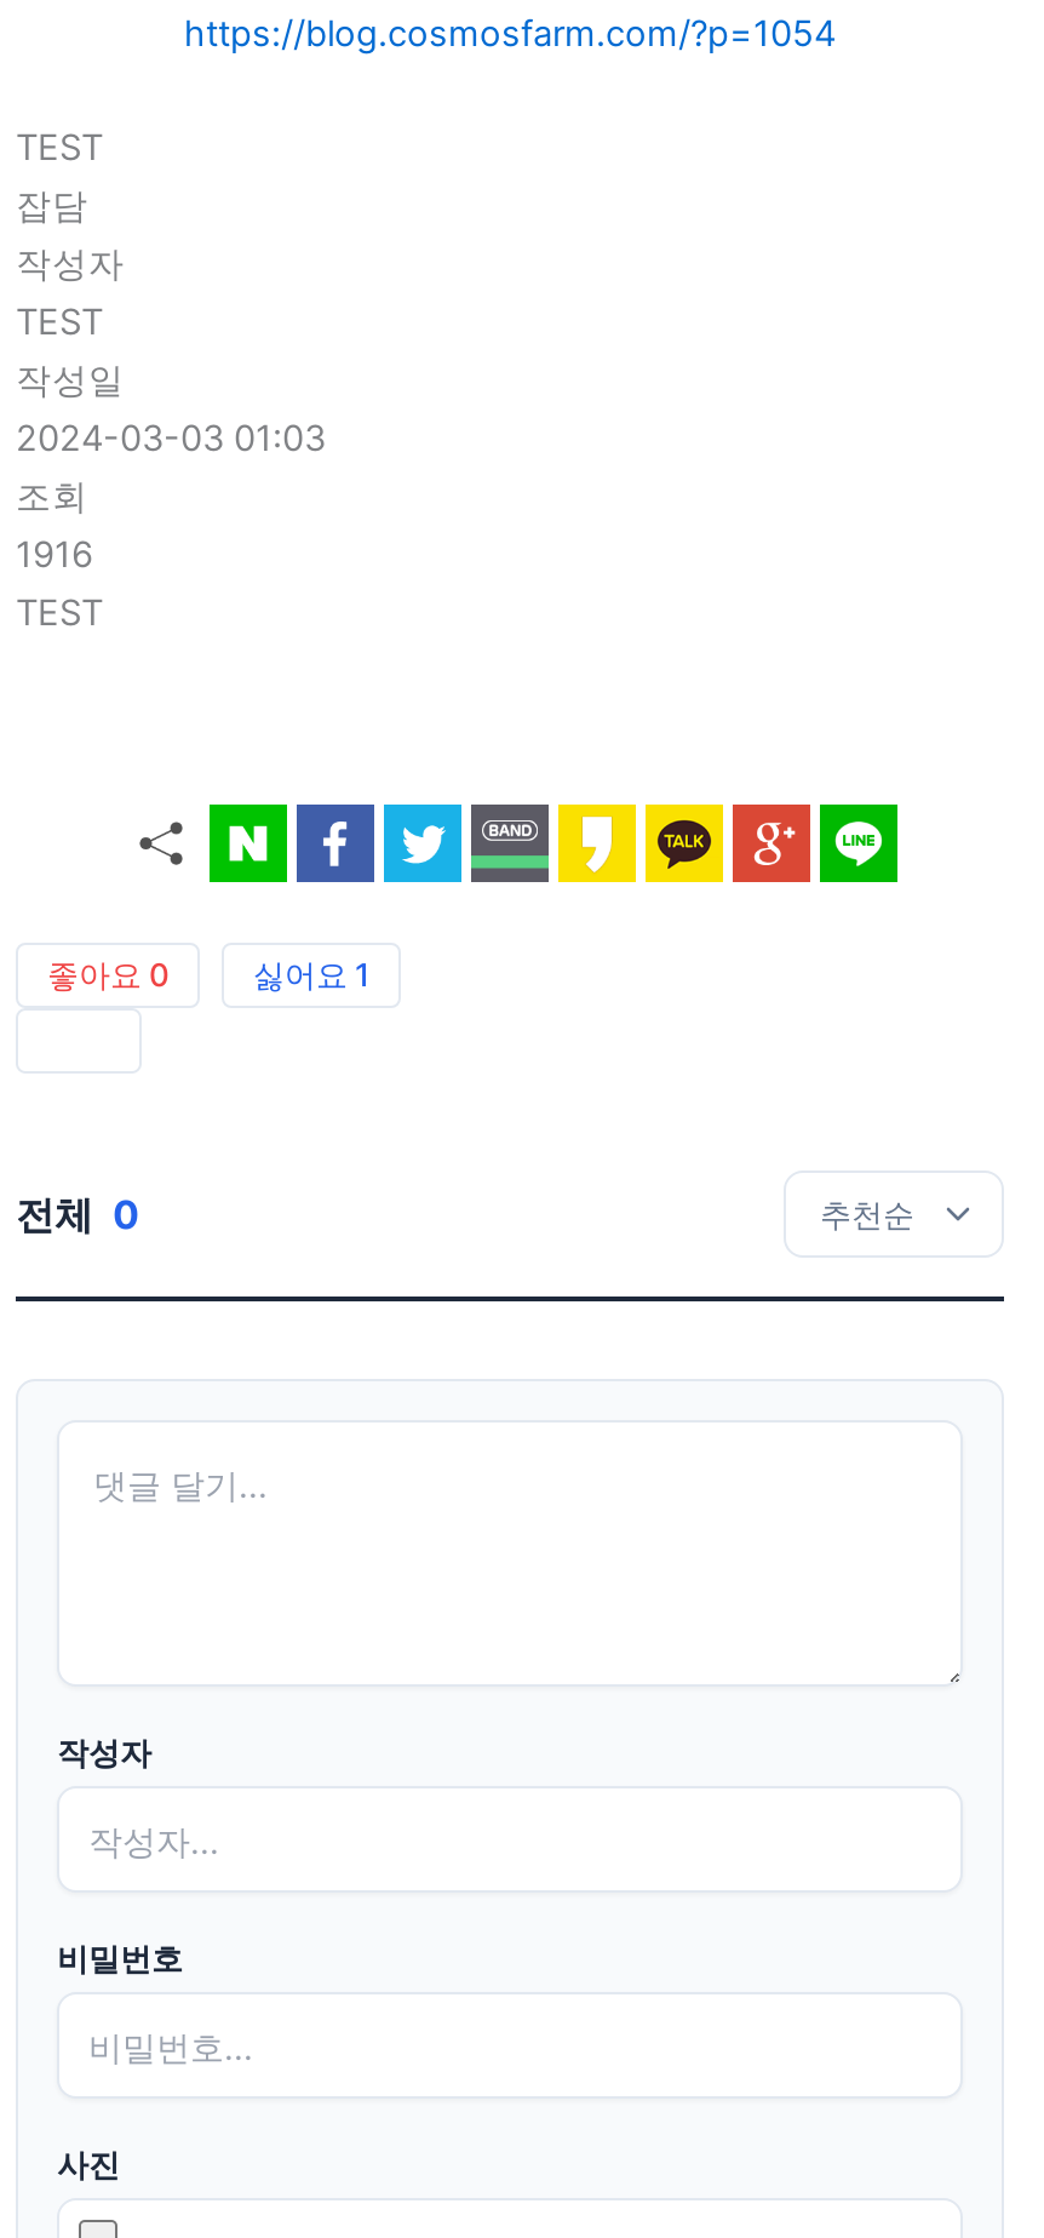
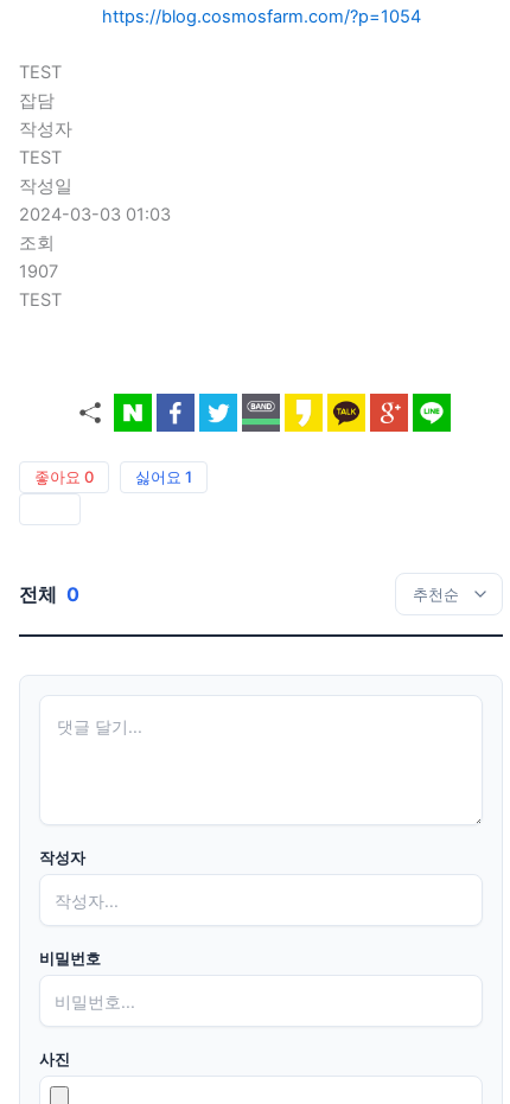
[16,533,93,577] 1916 -> [19,261,58,282] 1907

